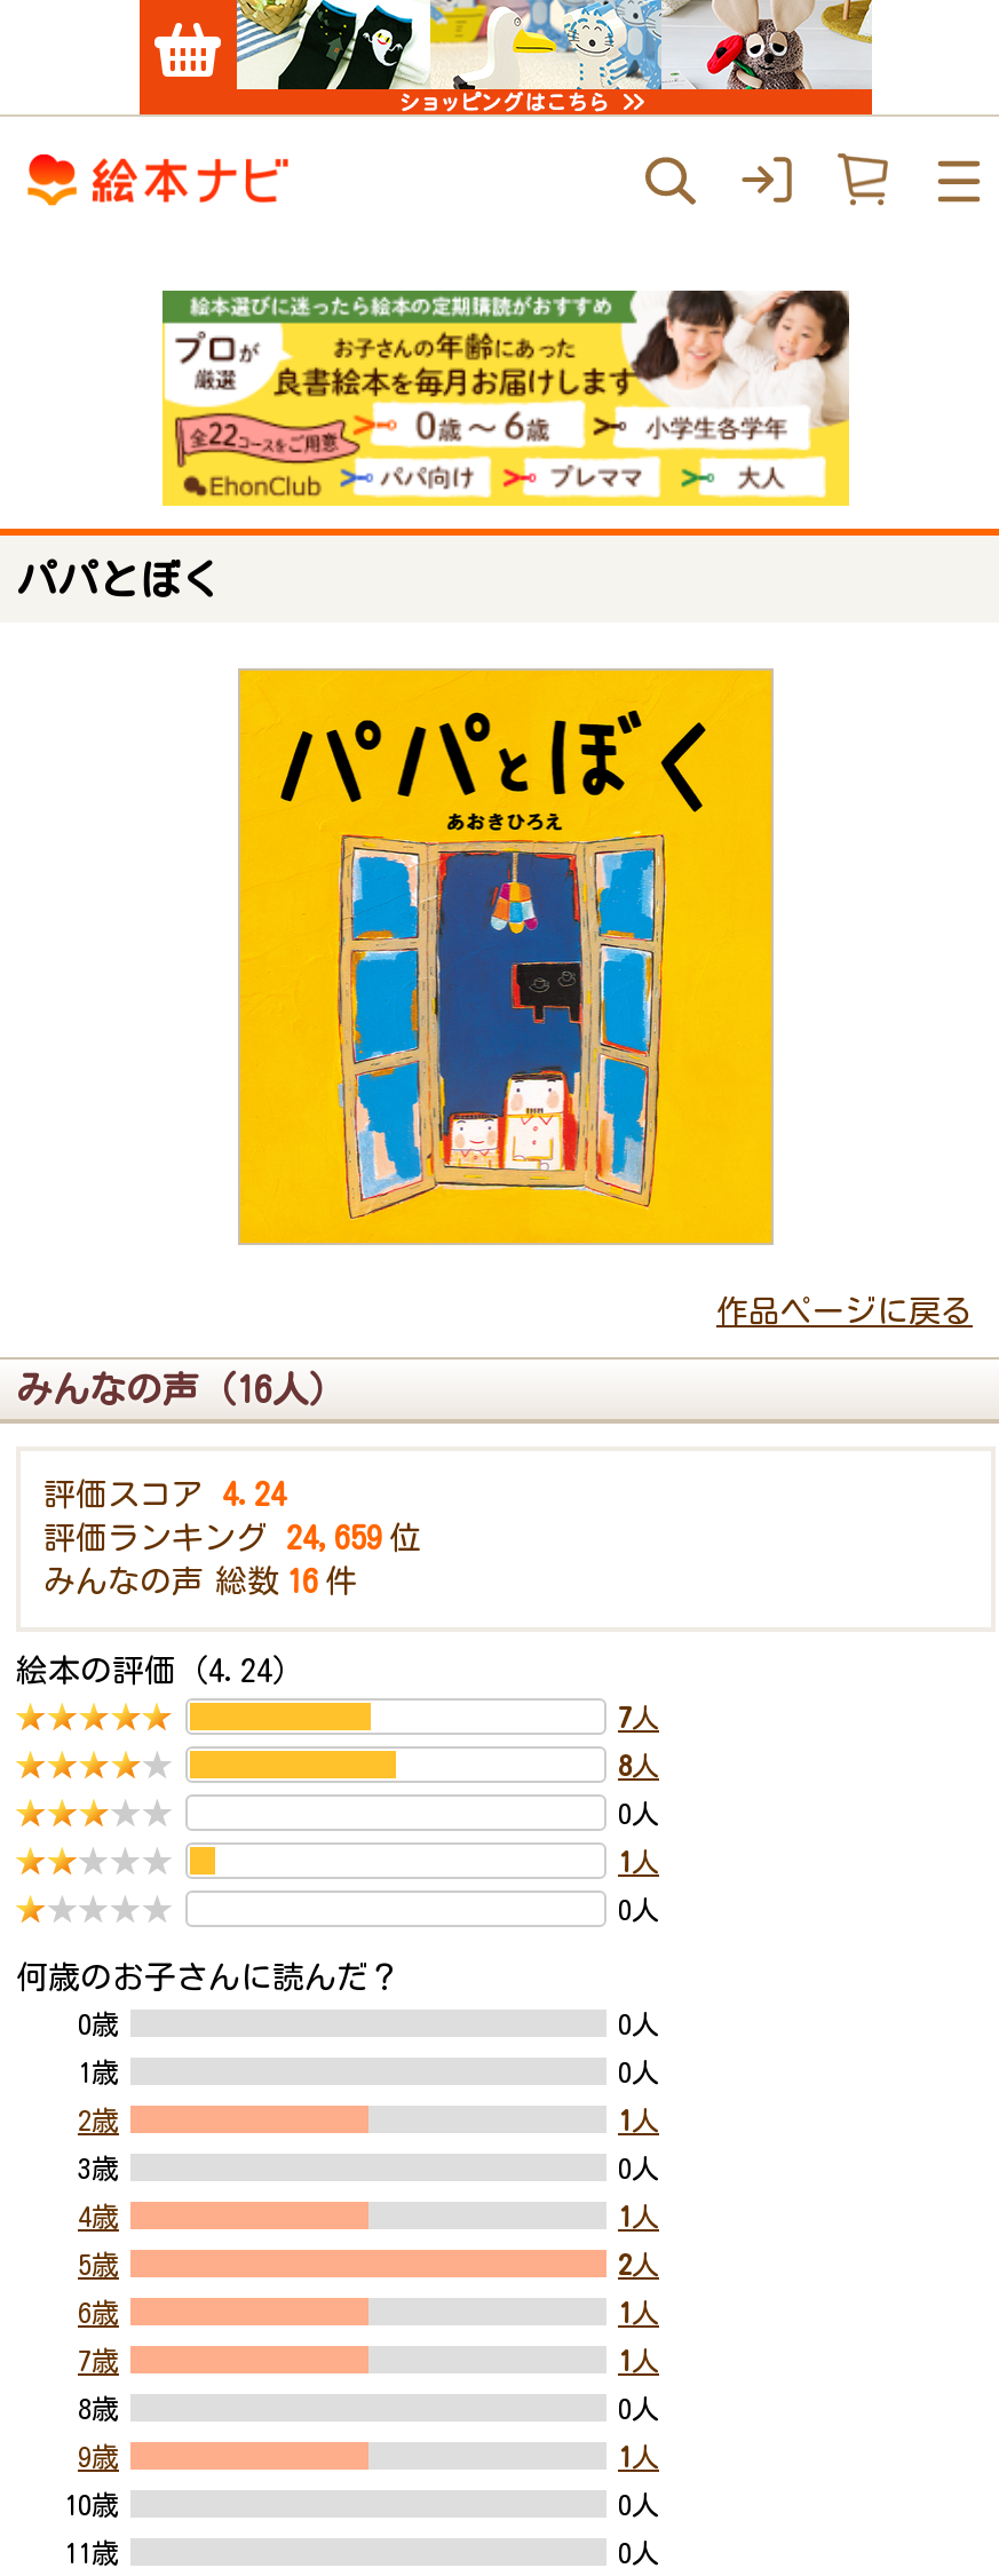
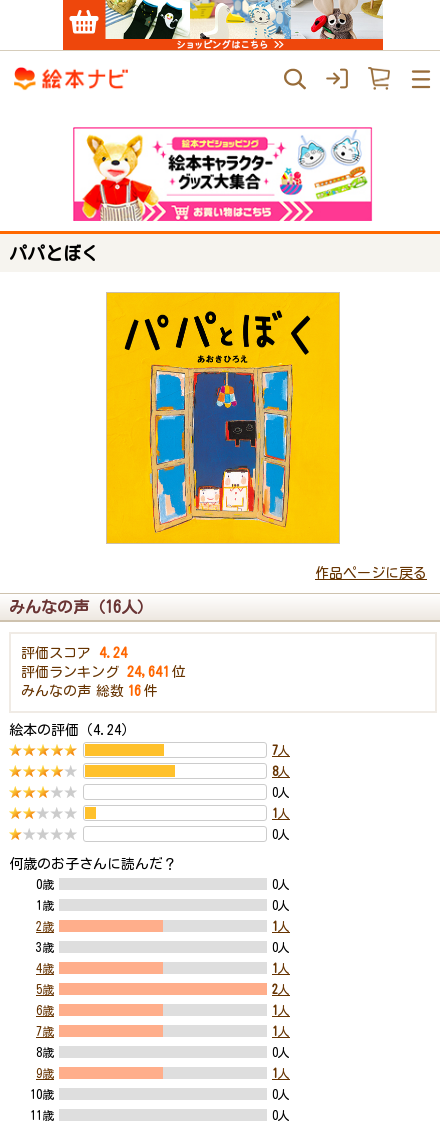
[160,288,851,508] [image] -> [72,126,373,222] [image]
[43,1522,421,1554] 評価ランキング 24,659 位 -> [21,665,186,679] 評価ランキング 24,641 位

